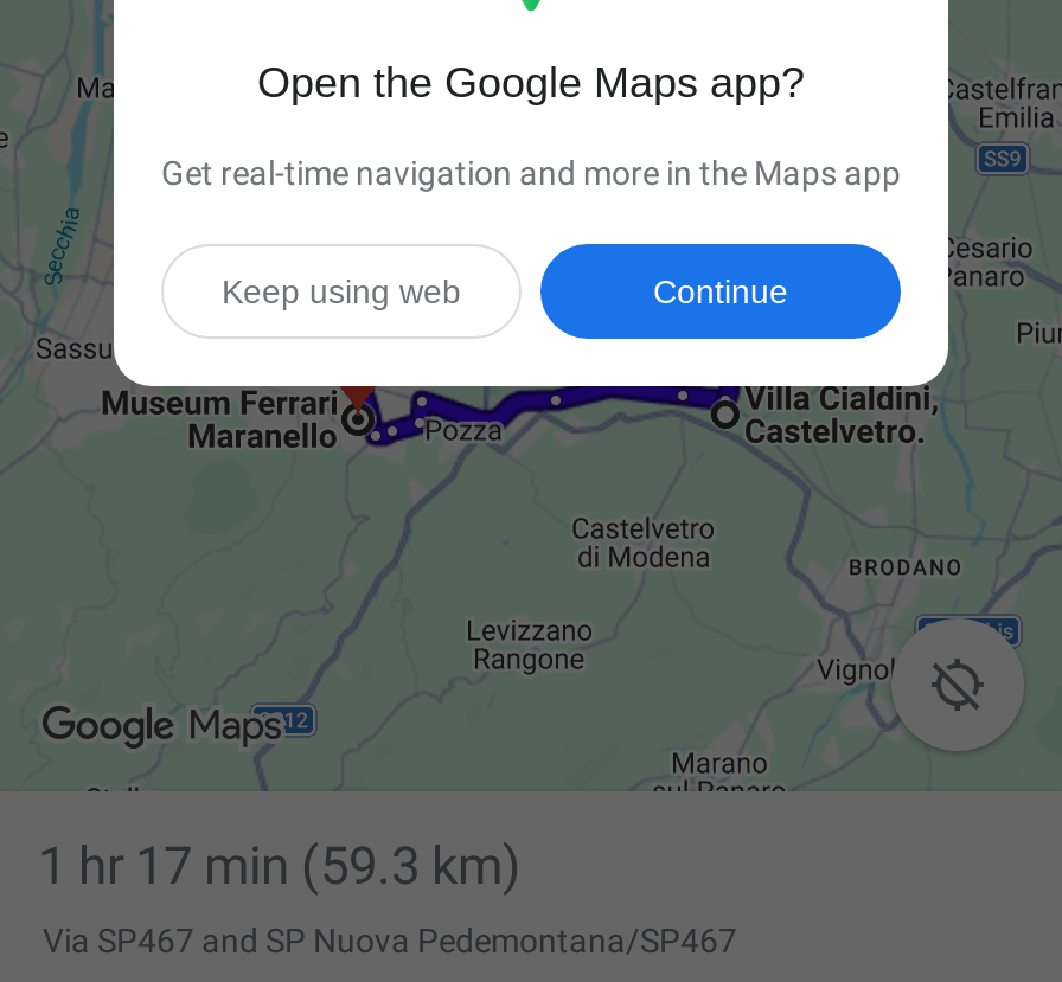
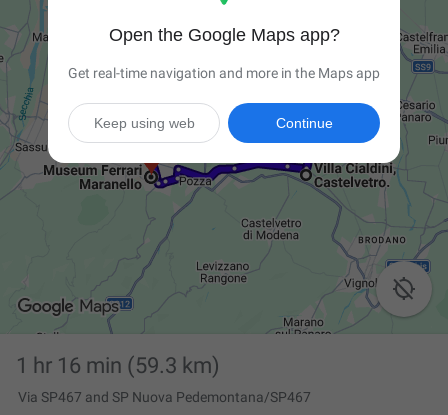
[38,836,522,896] 1 hr 17 min (59.3 km) -> [16,353,220,378] 1 hr 16 min (59.3 km)

